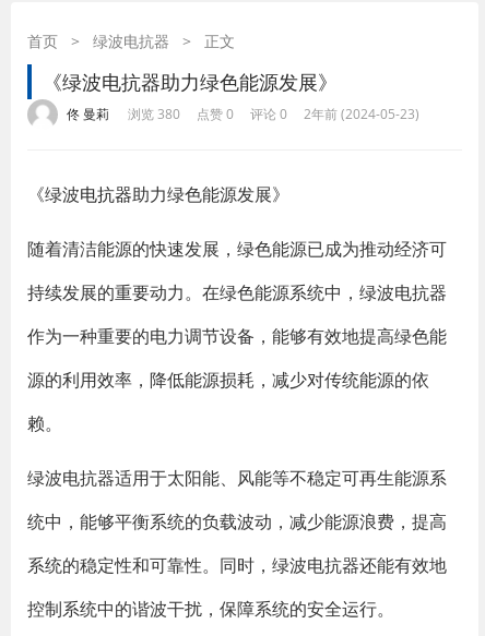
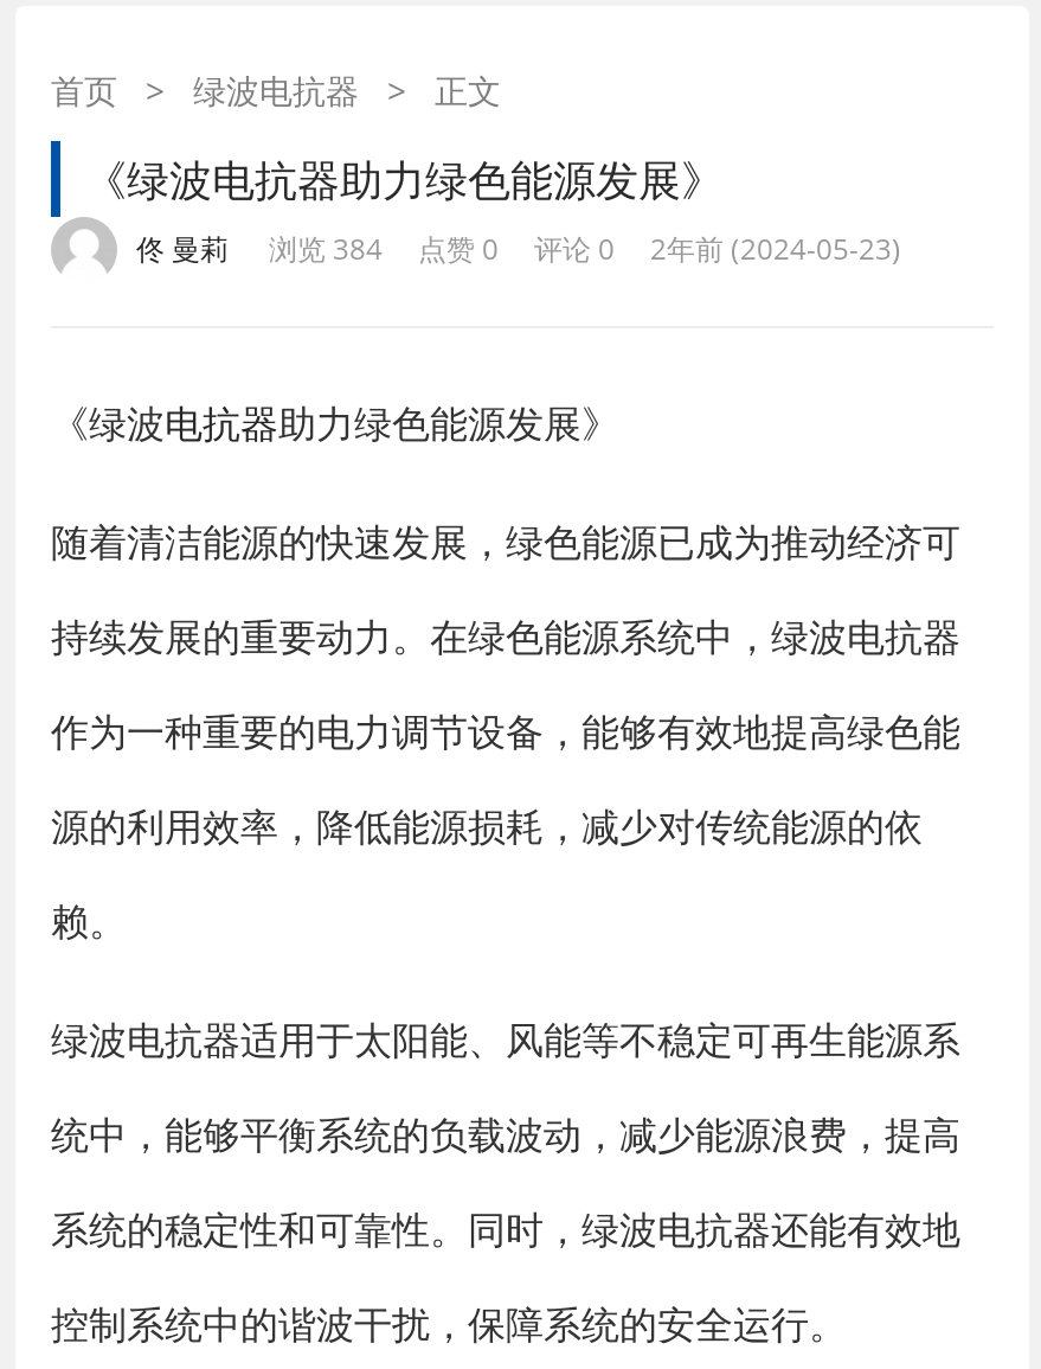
[67,104,419,123] 佟 曼莉 · 浏览 380 · 点赞 0 · 评论 0 · 2年前 (2024-05-23) -> [136,227,901,269] 佟 曼莉 · 浏览 384 · 点赞 0 · 评论 0 · 2年前 (2024-05-23)

